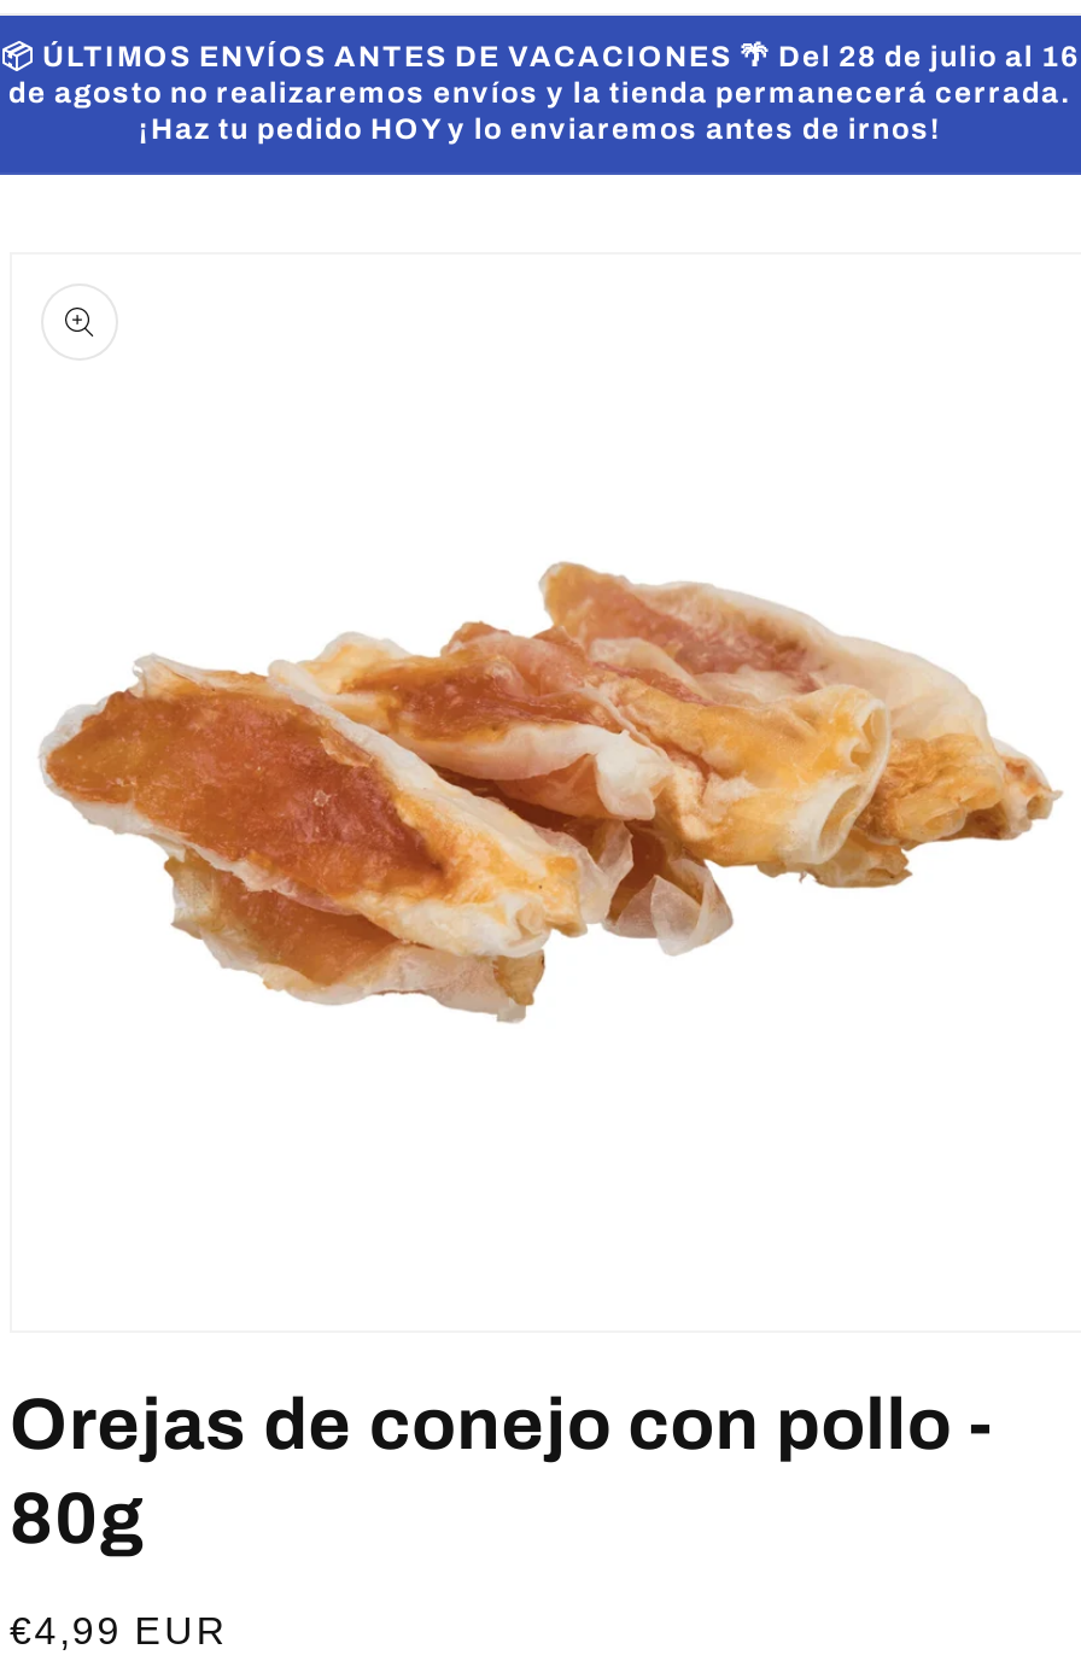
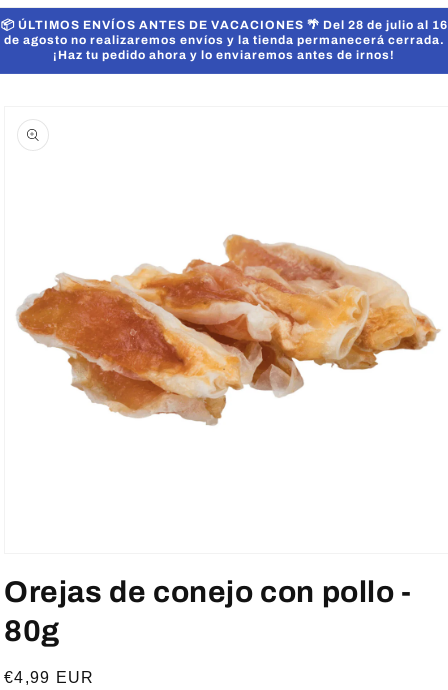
[139,112,942,146] ¡Haz tu pedido HOY y lo enviaremos antes de irnos! -> [53,48,395,62] ¡Haz tu pedido ahora y lo enviaremos antes de irnos!

